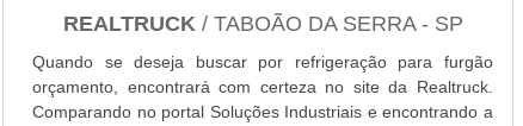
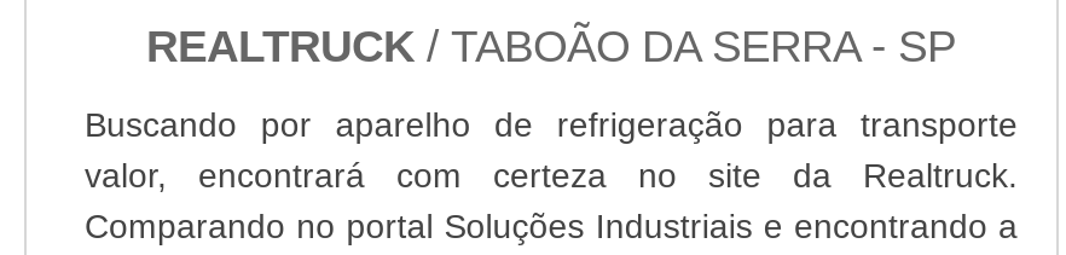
[32,53,493,97] Quando se deseja buscar por refrigeração para furgão | orçamento, encontrará com certeza no site da Realtruck. -> [85,106,1018,196] Buscando por aparelho de refrigeração para transporte | valor, encontrará com certeza no site da Realtruck.

